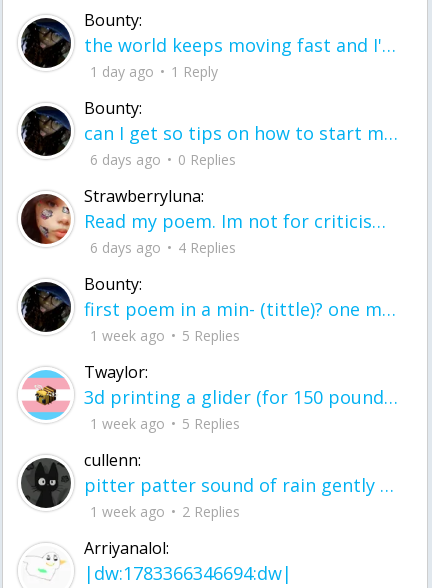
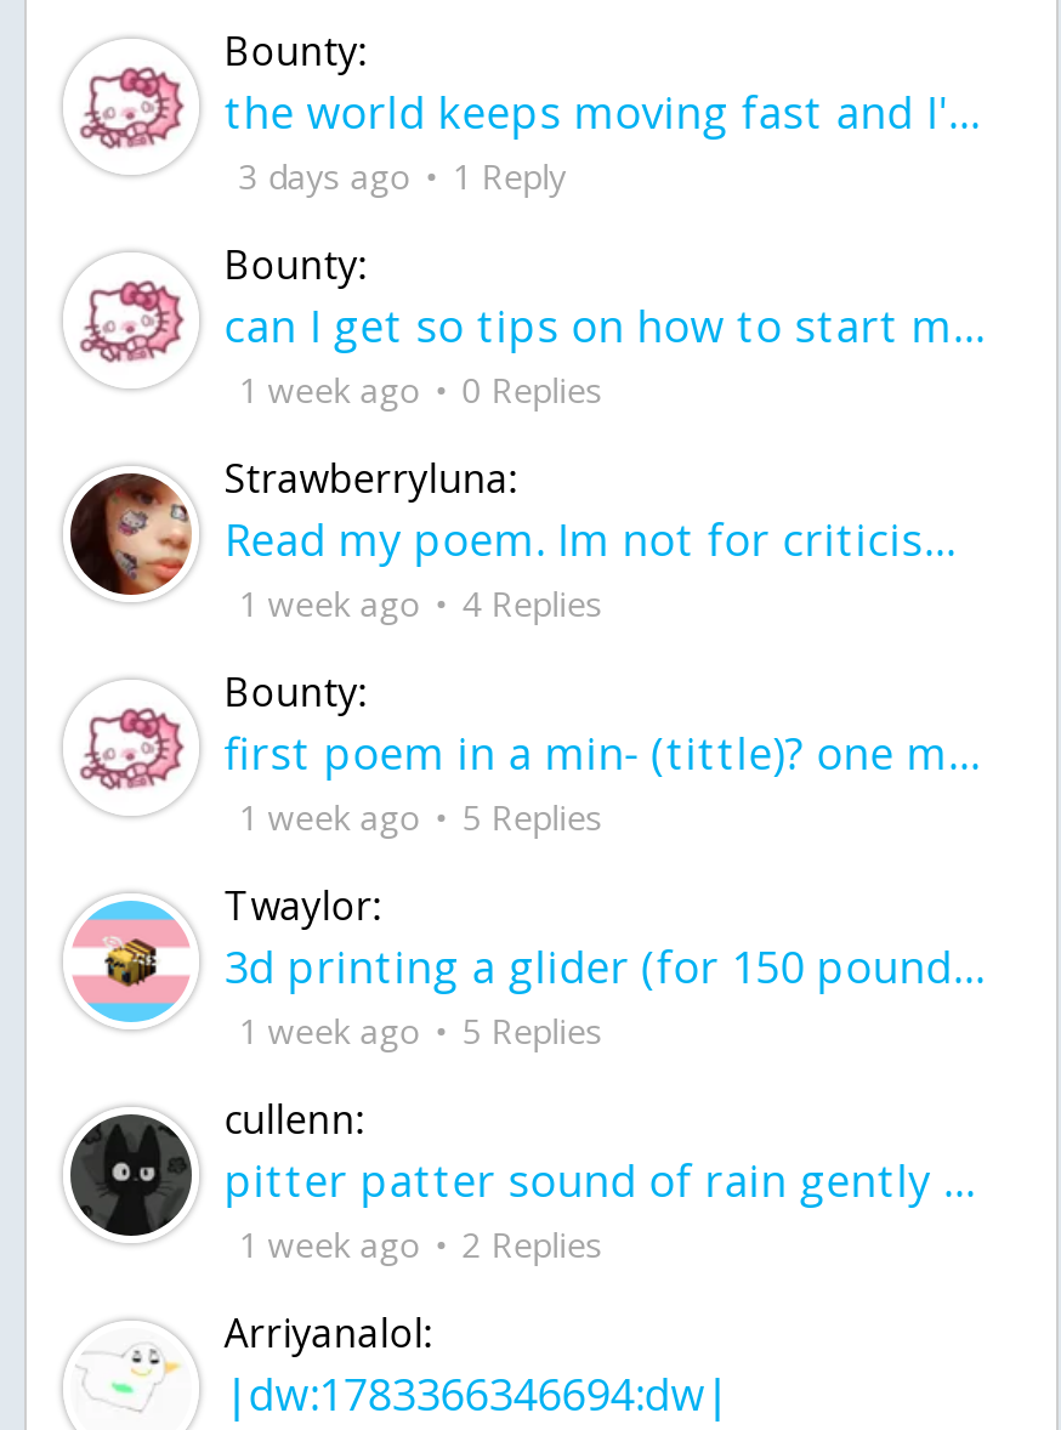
[20,17,218,81] [image] | 1 day ago 1 Reply -> [70,46,566,199] [image] | 3 days ago 1 Reply
[20,105,236,169] [image] | 6 days ago 0 Replies -> [70,260,603,413] [image] | 1 week ago 0 Replies
[90,238,236,257] 6 days ago 4 Replies -> [238,580,603,626] 1 week ago 4 Replies
[20,281,72,333] [image] -> [70,687,192,808] [image]

